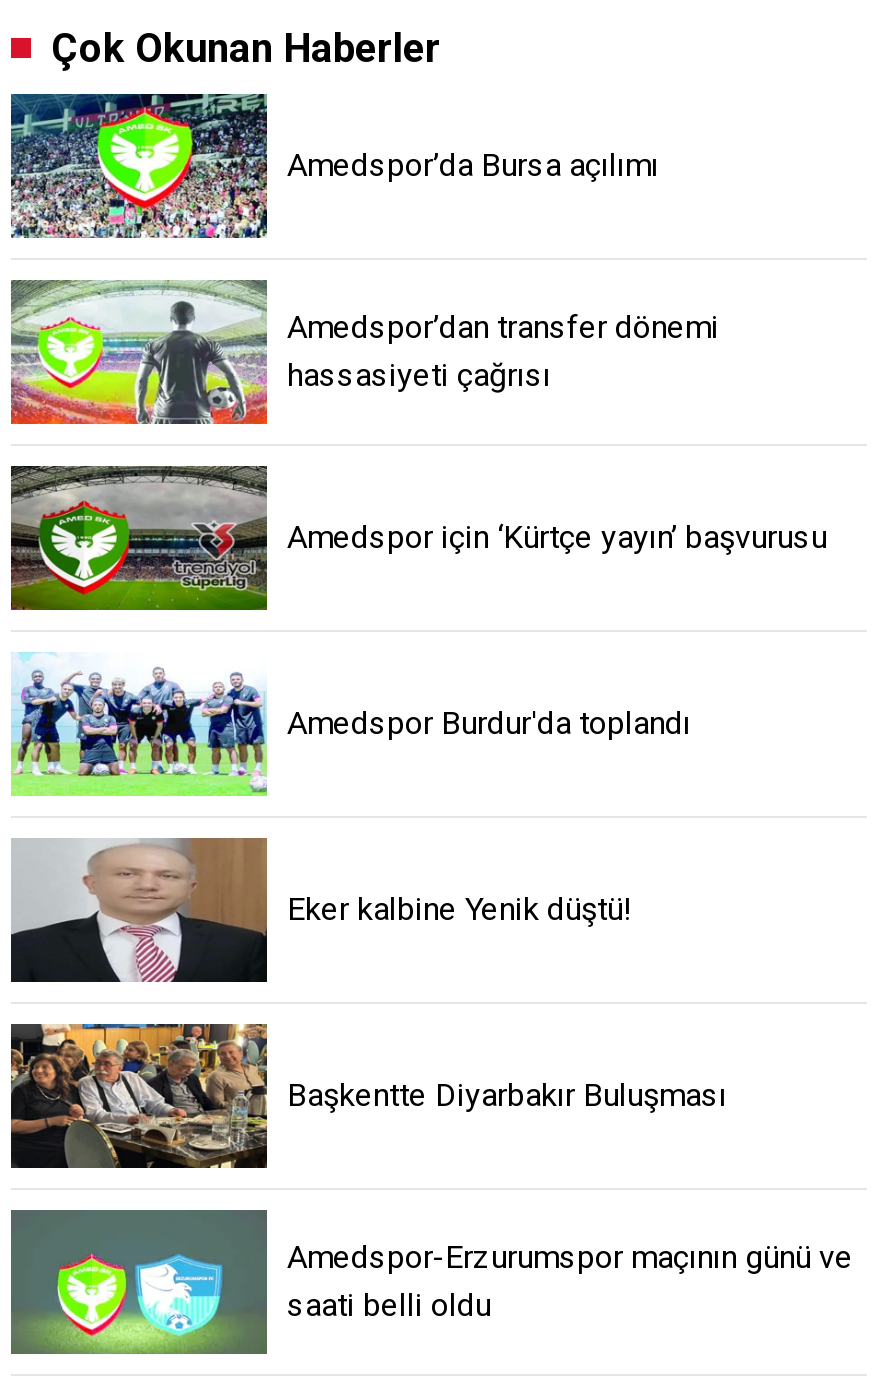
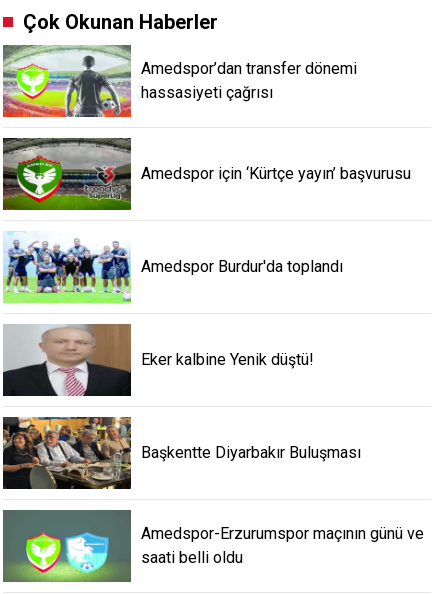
[11,92,659,240] [image] | Amedspor’da Bursa açılımı -> none

